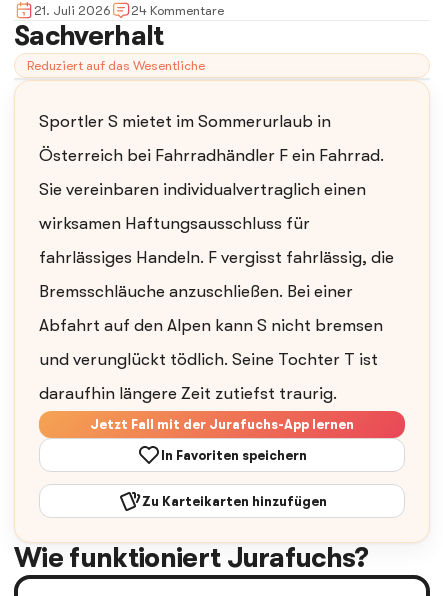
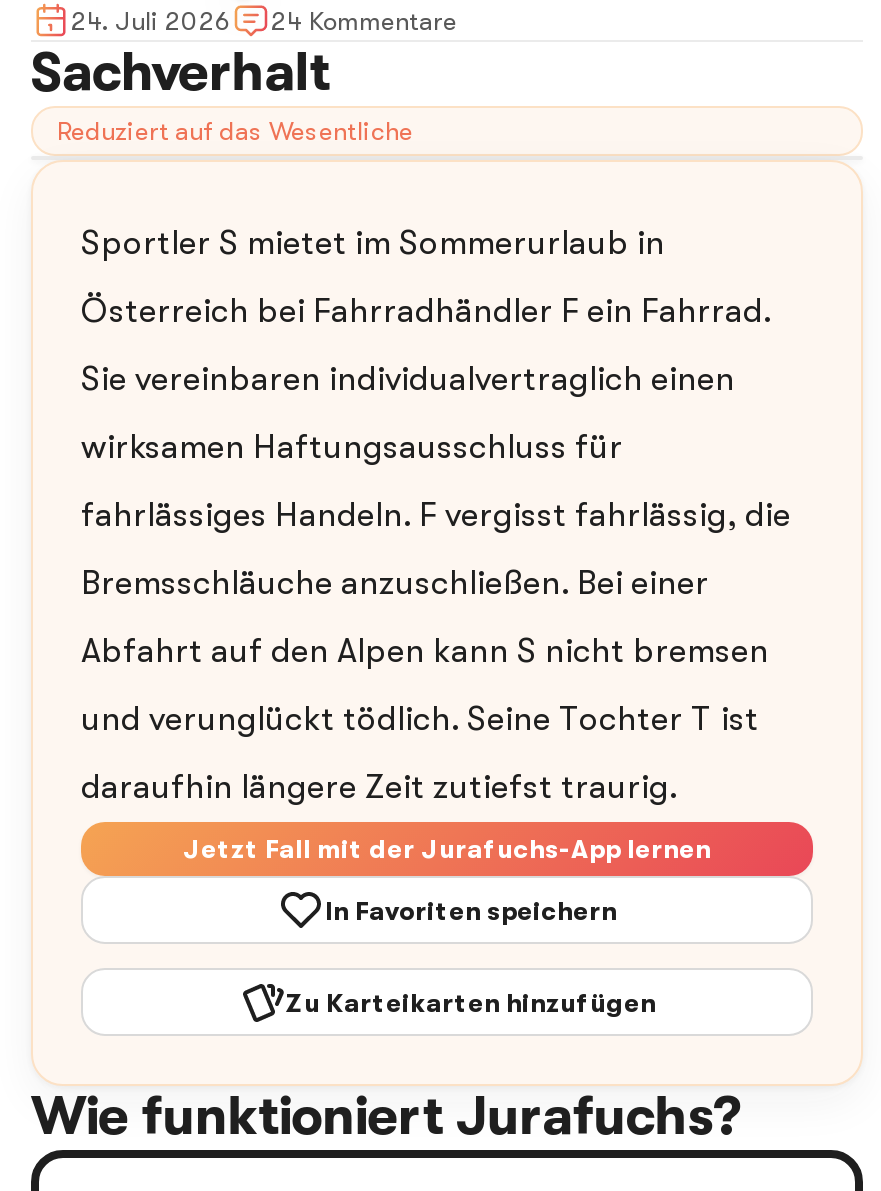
[34,2,224,17] 21. Juli 2026 24 Kommentare -> [71,5,457,35] 24. Juli 2026 24 Kommentare

